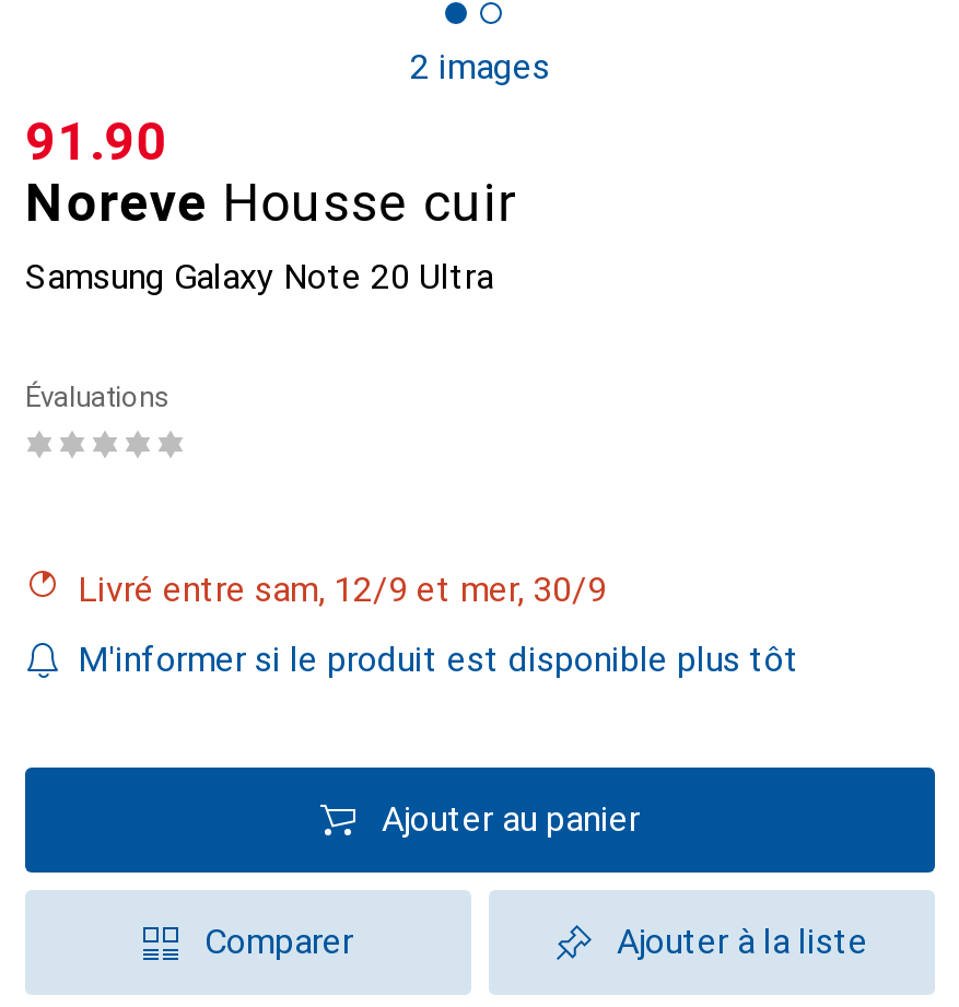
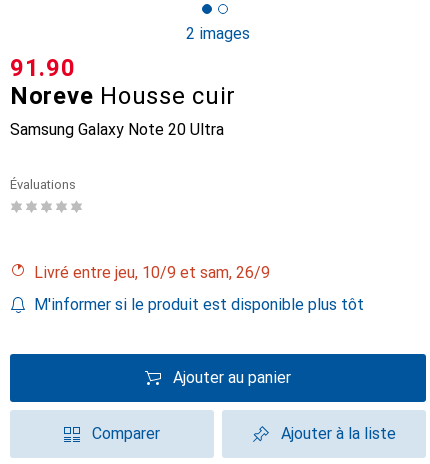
[97,569,607,610] Livré entre sam, 12/9 et mer, 30/9 -> [43,263,270,282] Livré entre jeu, 10/9 et sam, 26/9

